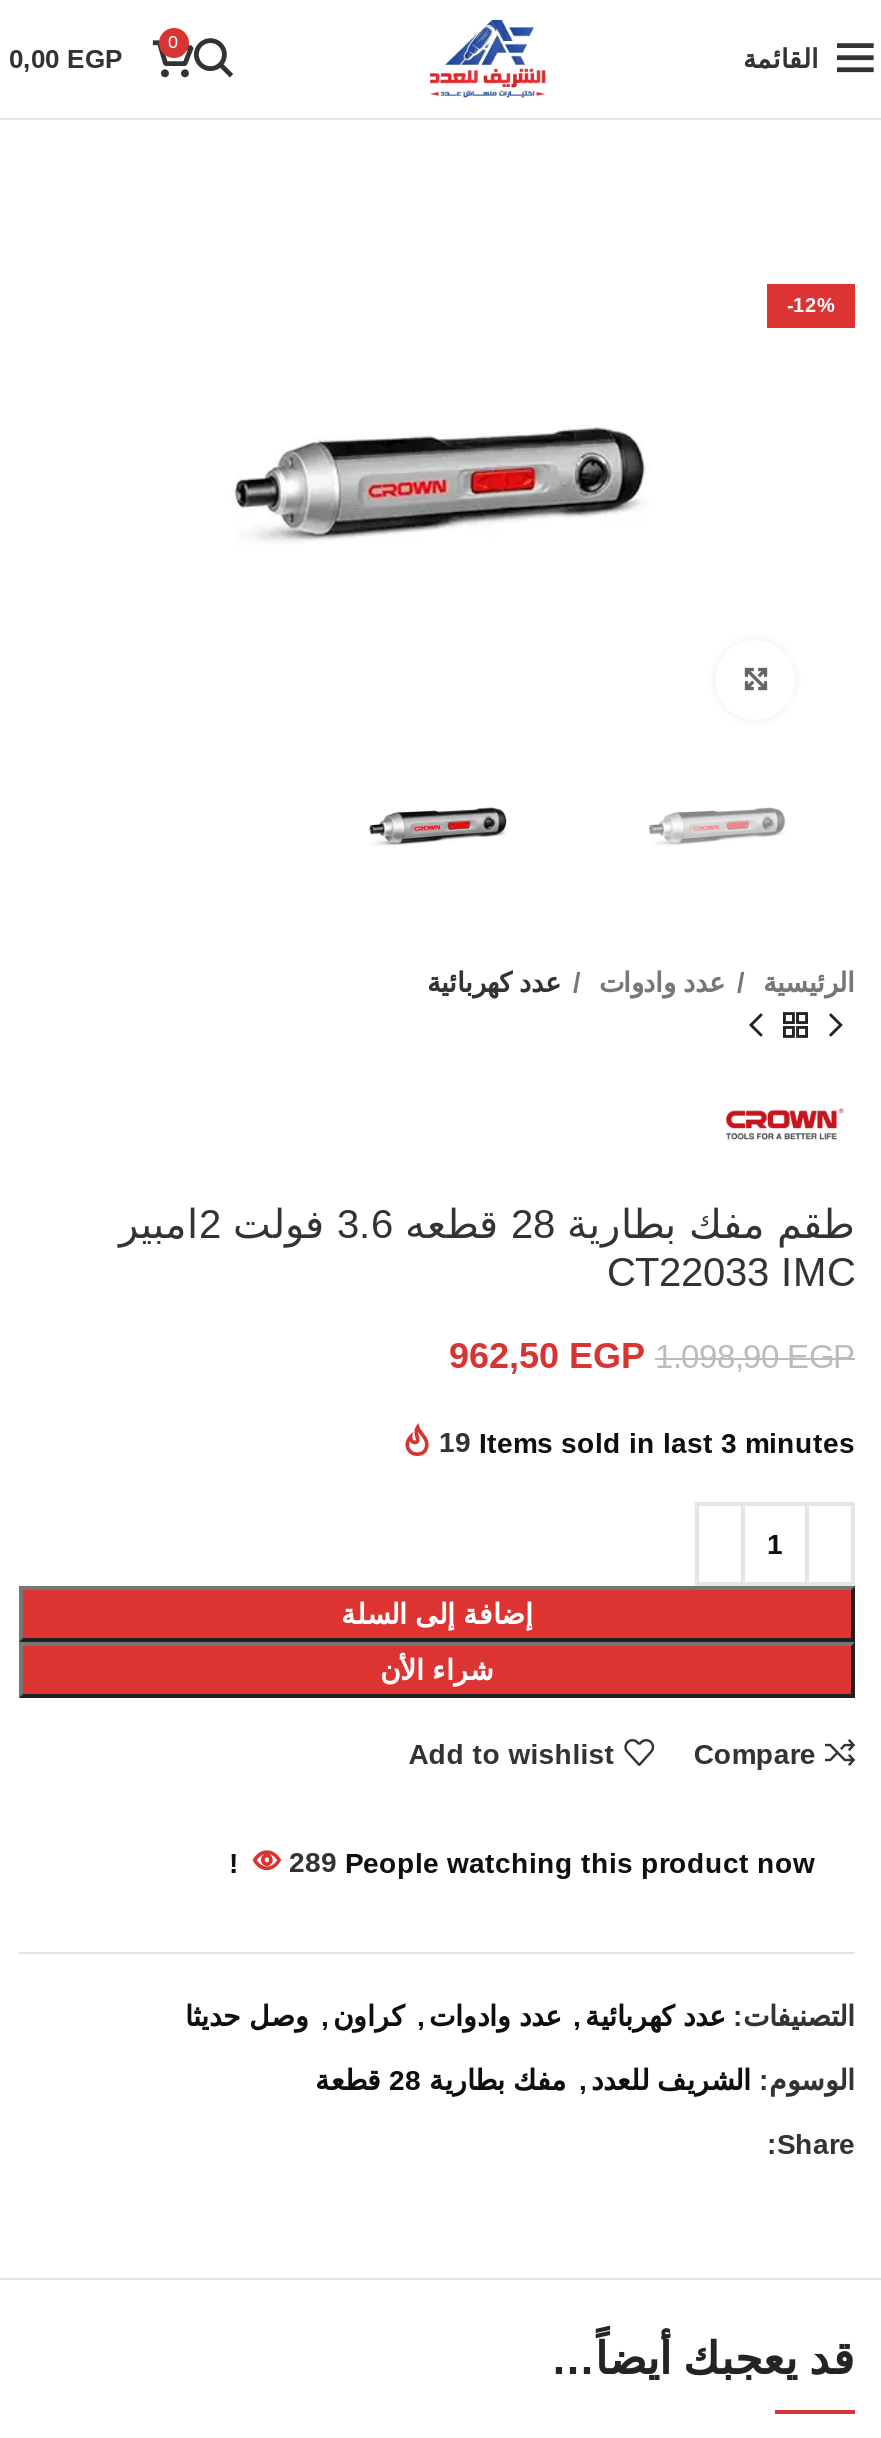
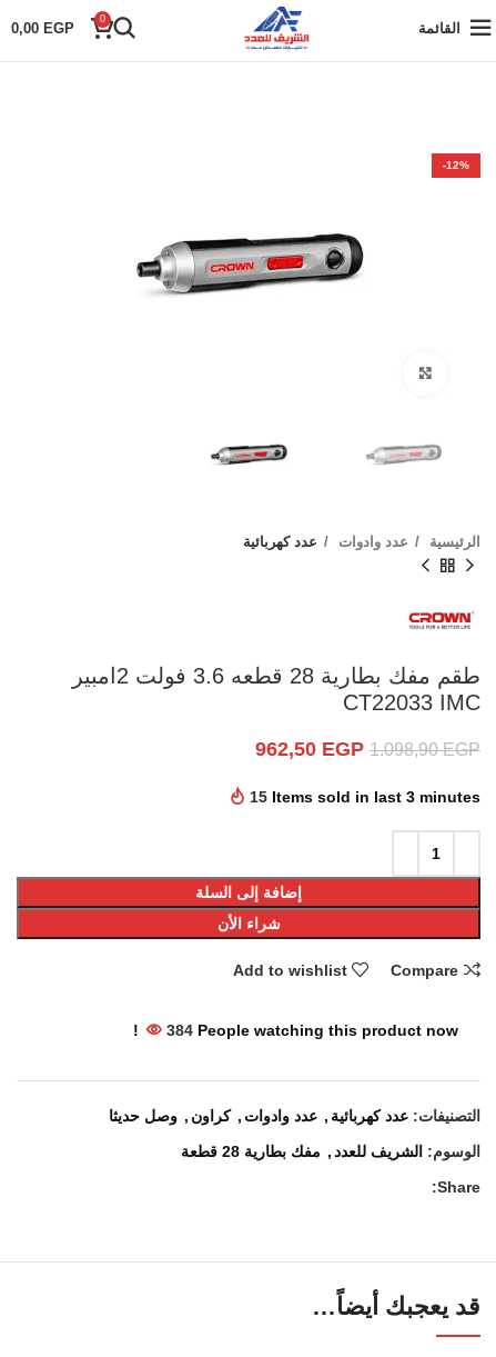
[439,1427,855,1459] 19 Items sold in last 3 minutes -> [250,788,480,806] 15 Items sold in last 3 minutes
[289,1847,815,1879] 289 People watching this product now! -> [166,1022,458,1040] 384 People watching this product now!

